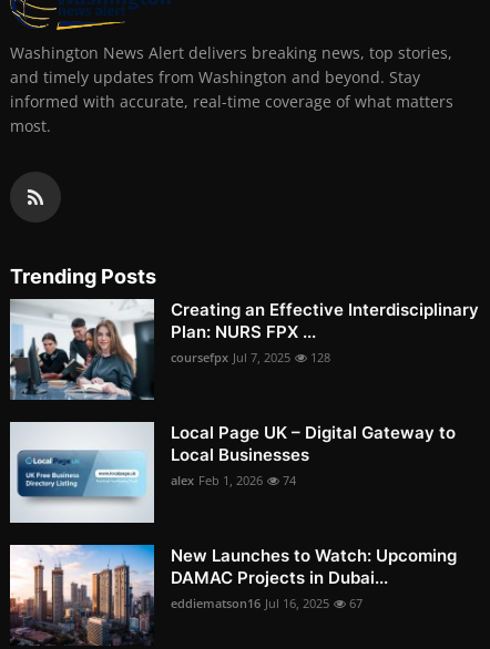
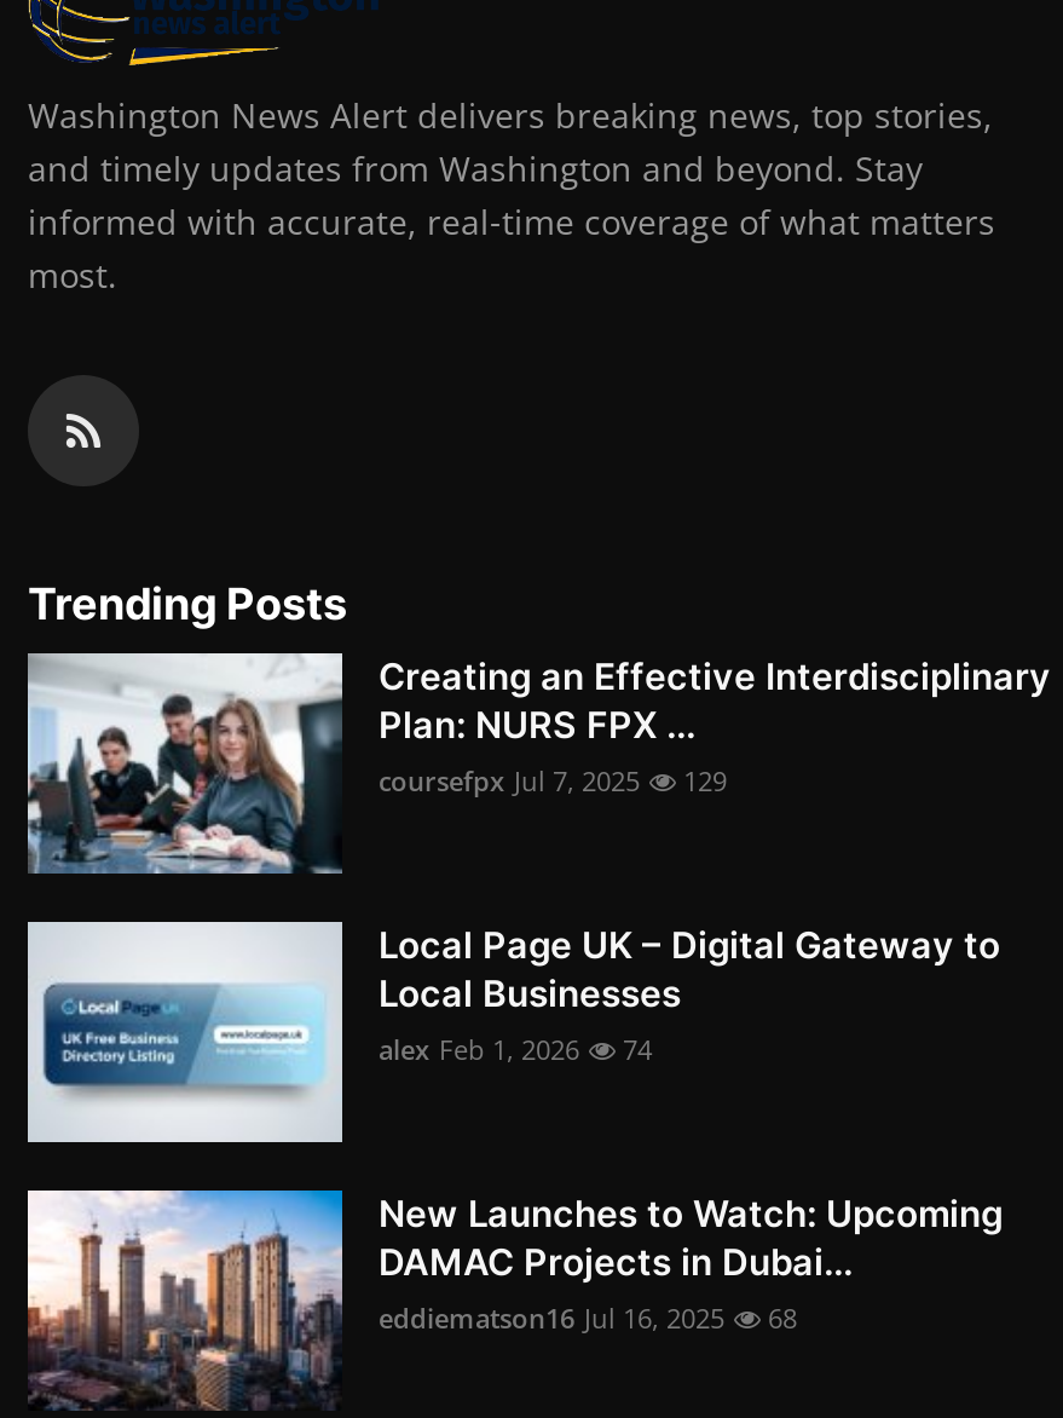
[171,349,330,365] coursefpx Jul 7, 2025 128 -> [379,762,727,799] coursefpx Jul 7, 2025 129
[171,595,363,611] eddiematson16 Jul 16, 2025 67 -> [379,1299,797,1336] eddiematson16 Jul 16, 2025 68

